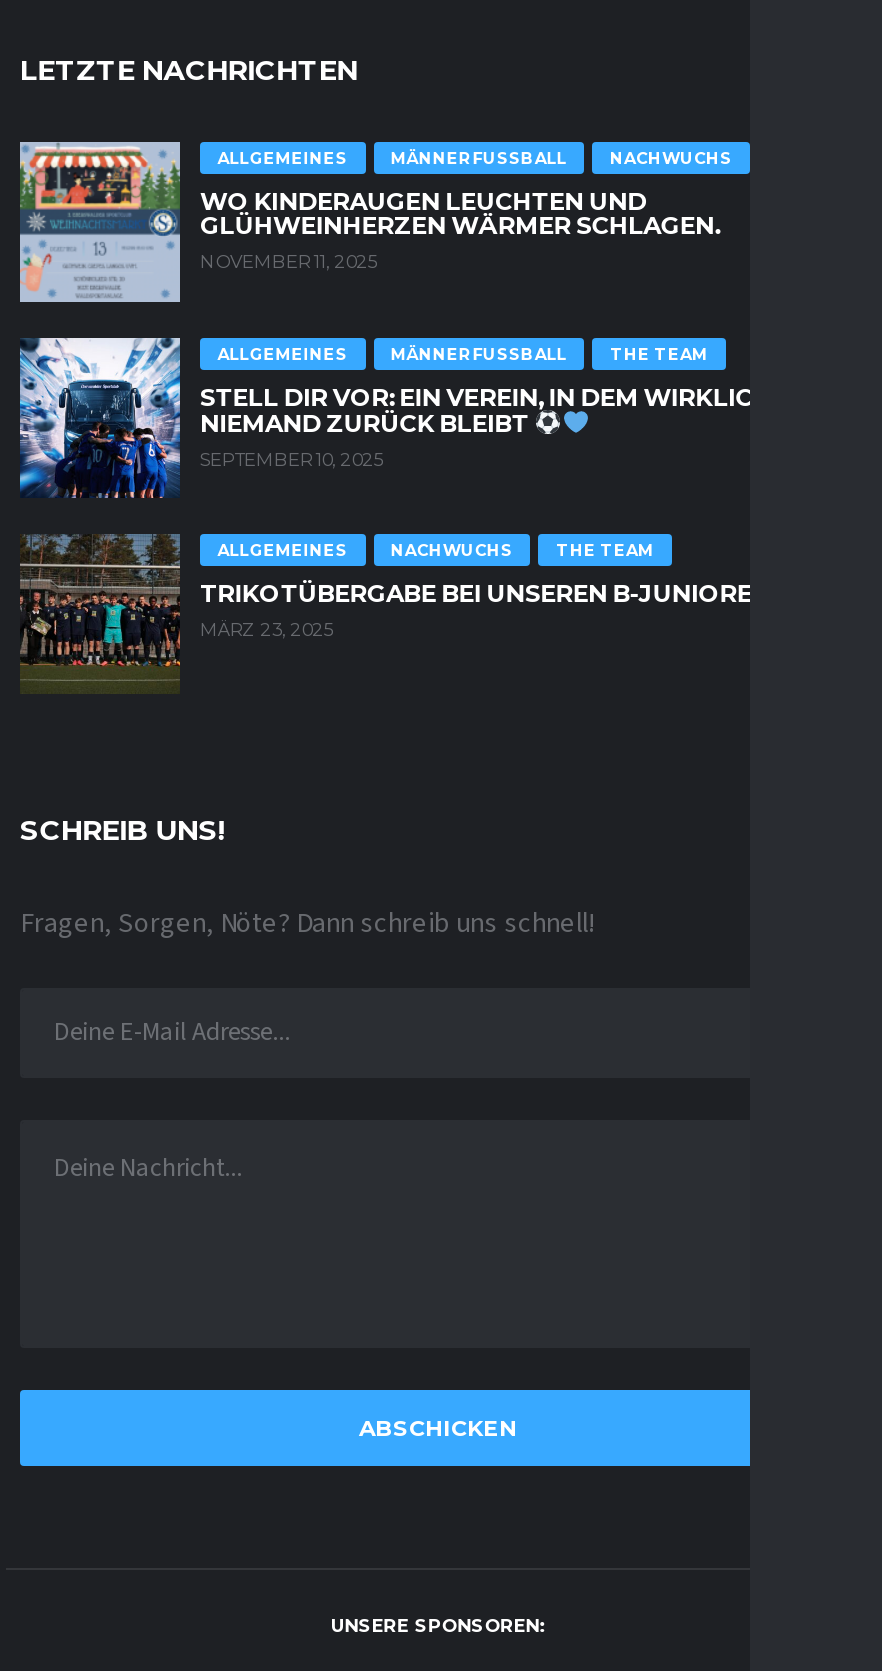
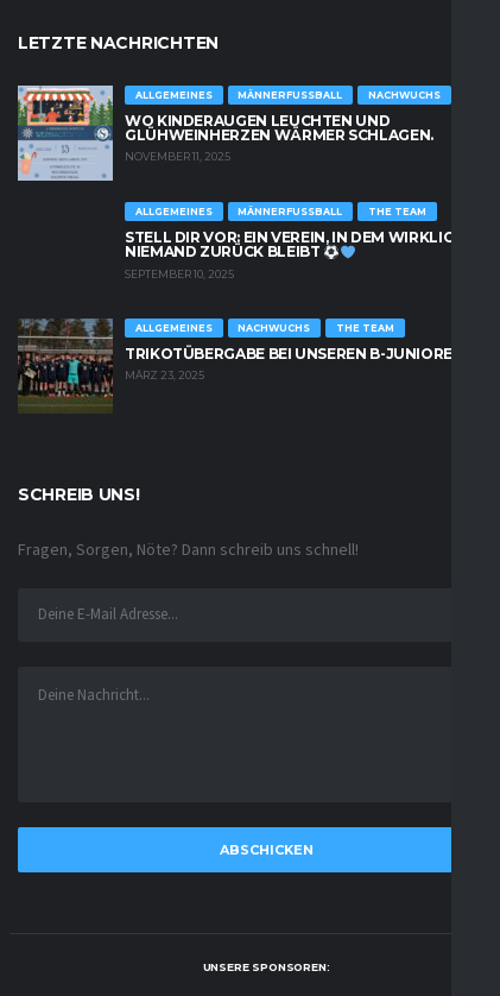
[18,336,182,500] [image] -> none

